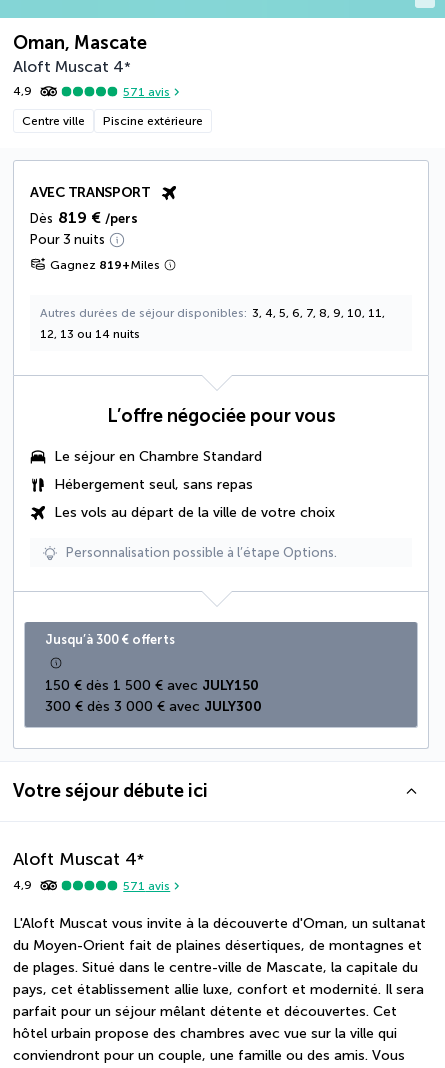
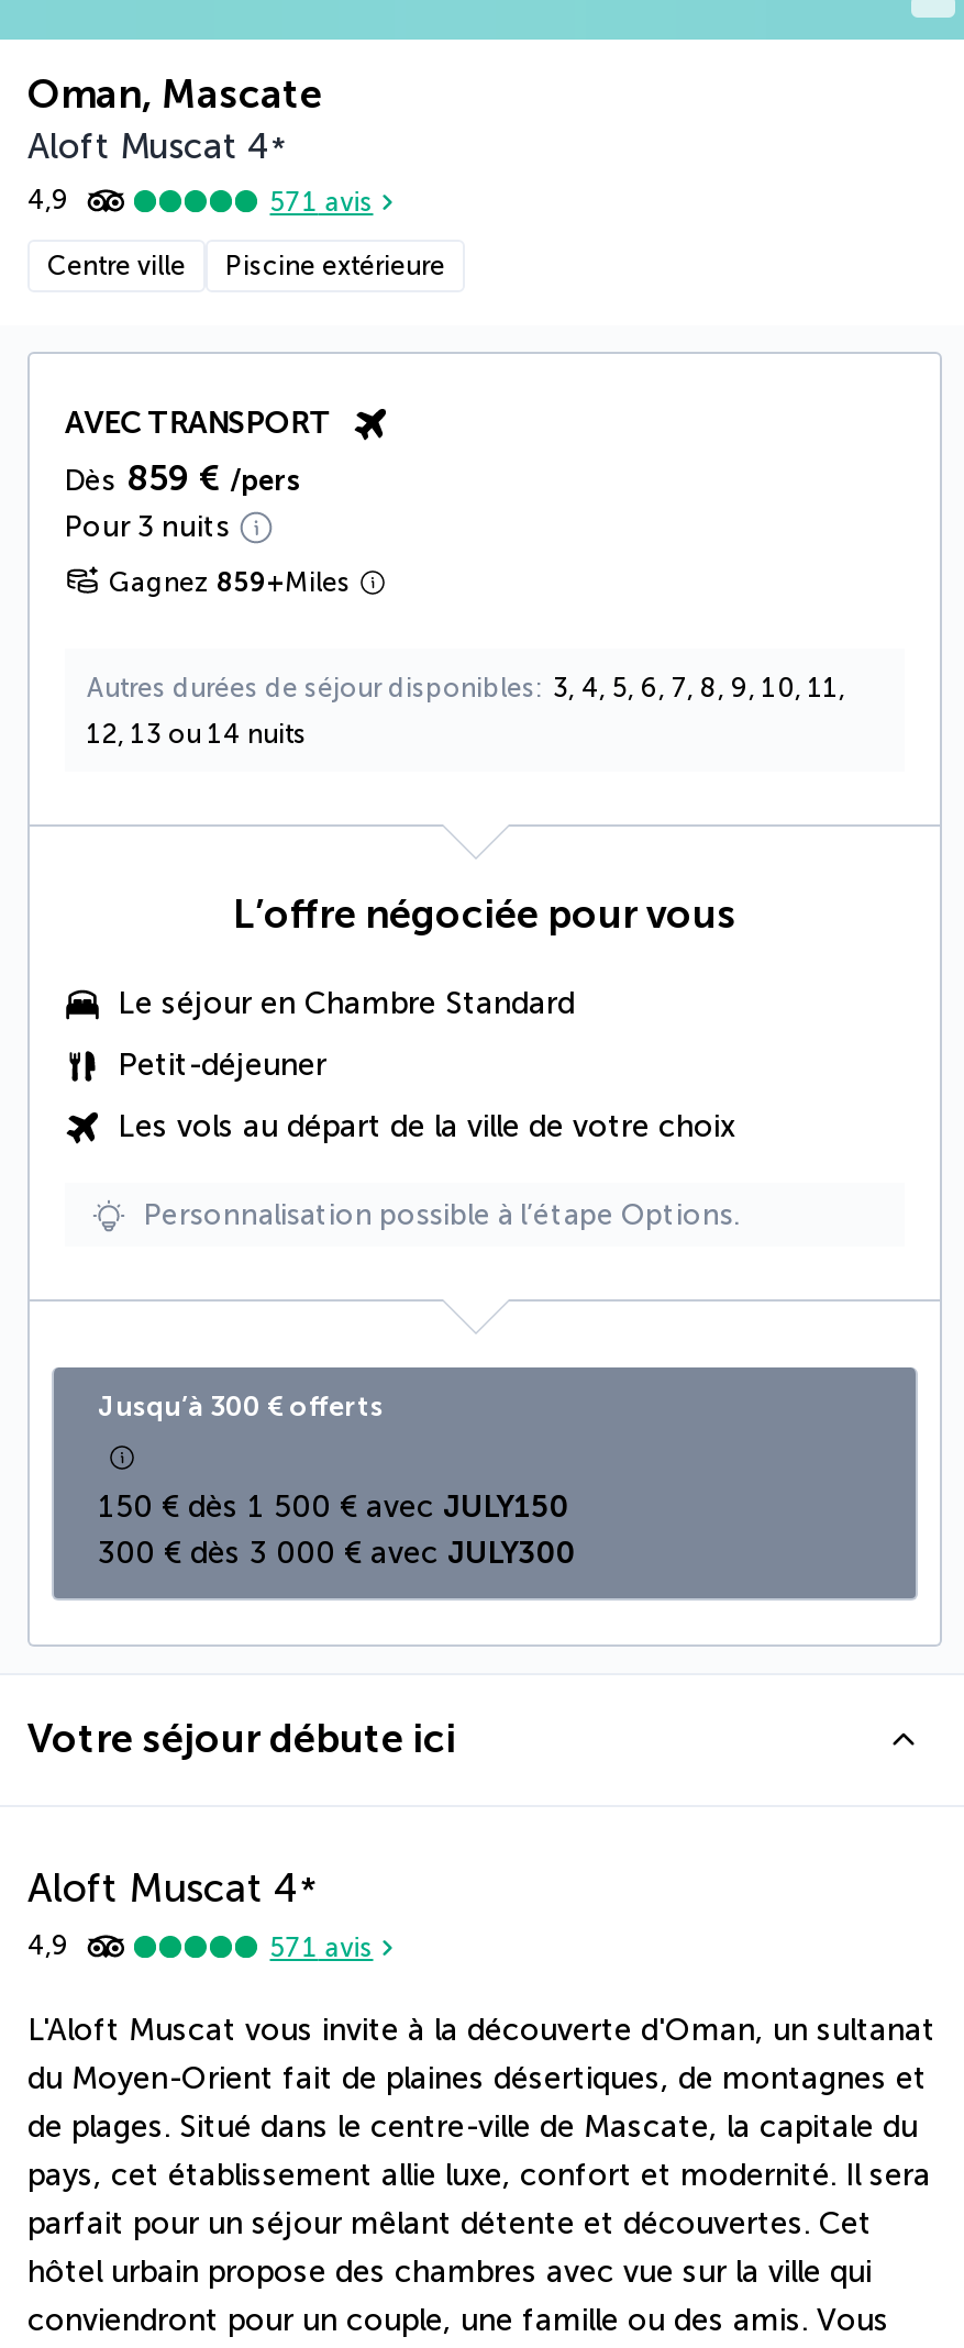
[30,208,138,227] Dès 819 € /pers -> [65,458,302,500] Dès 859 € /pers
[50,258,160,272] Gagnez 819+Miles -> [109,568,351,599] Gagnez 859+Miles
[54,476,253,493] Hébergement seul, sans repas -> [118,1047,326,1085] Petit-déjeuner

